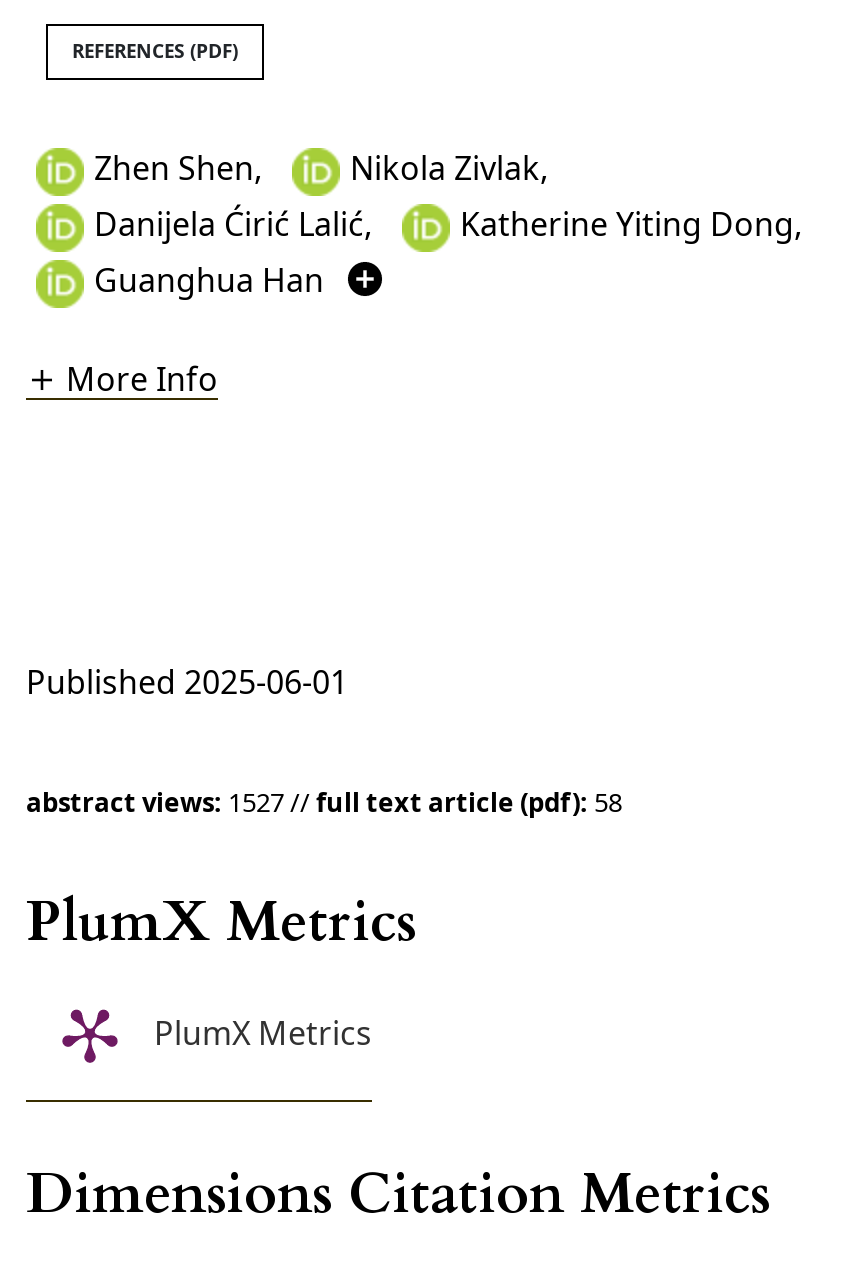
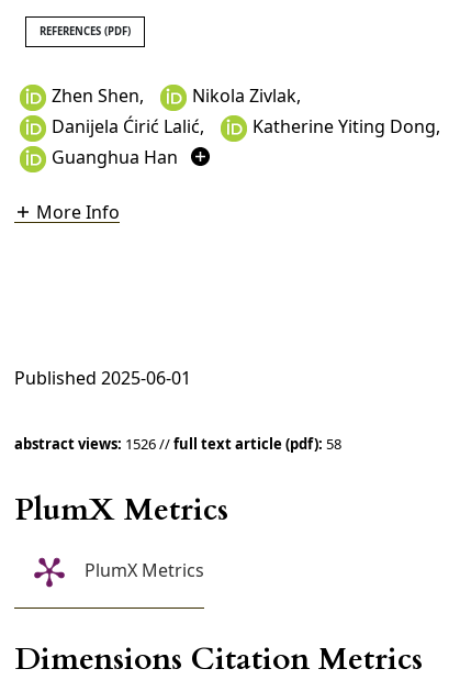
[26,783,622,819] abstract views: 1527 // full text article (pdf): 58 -> [14,434,341,453] abstract views: 1526 // full text article (pdf): 58

